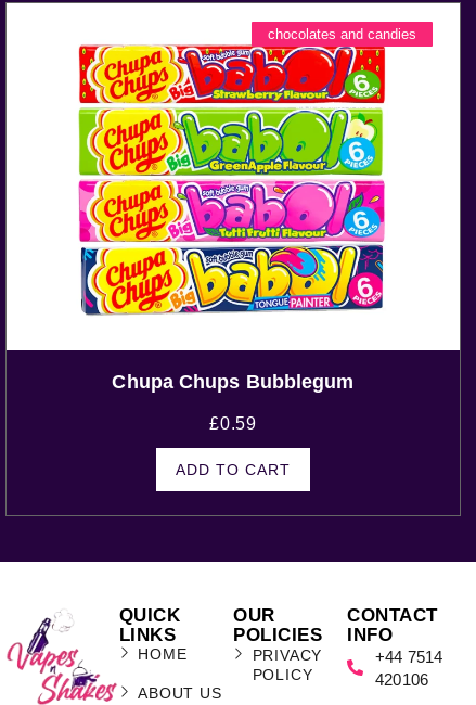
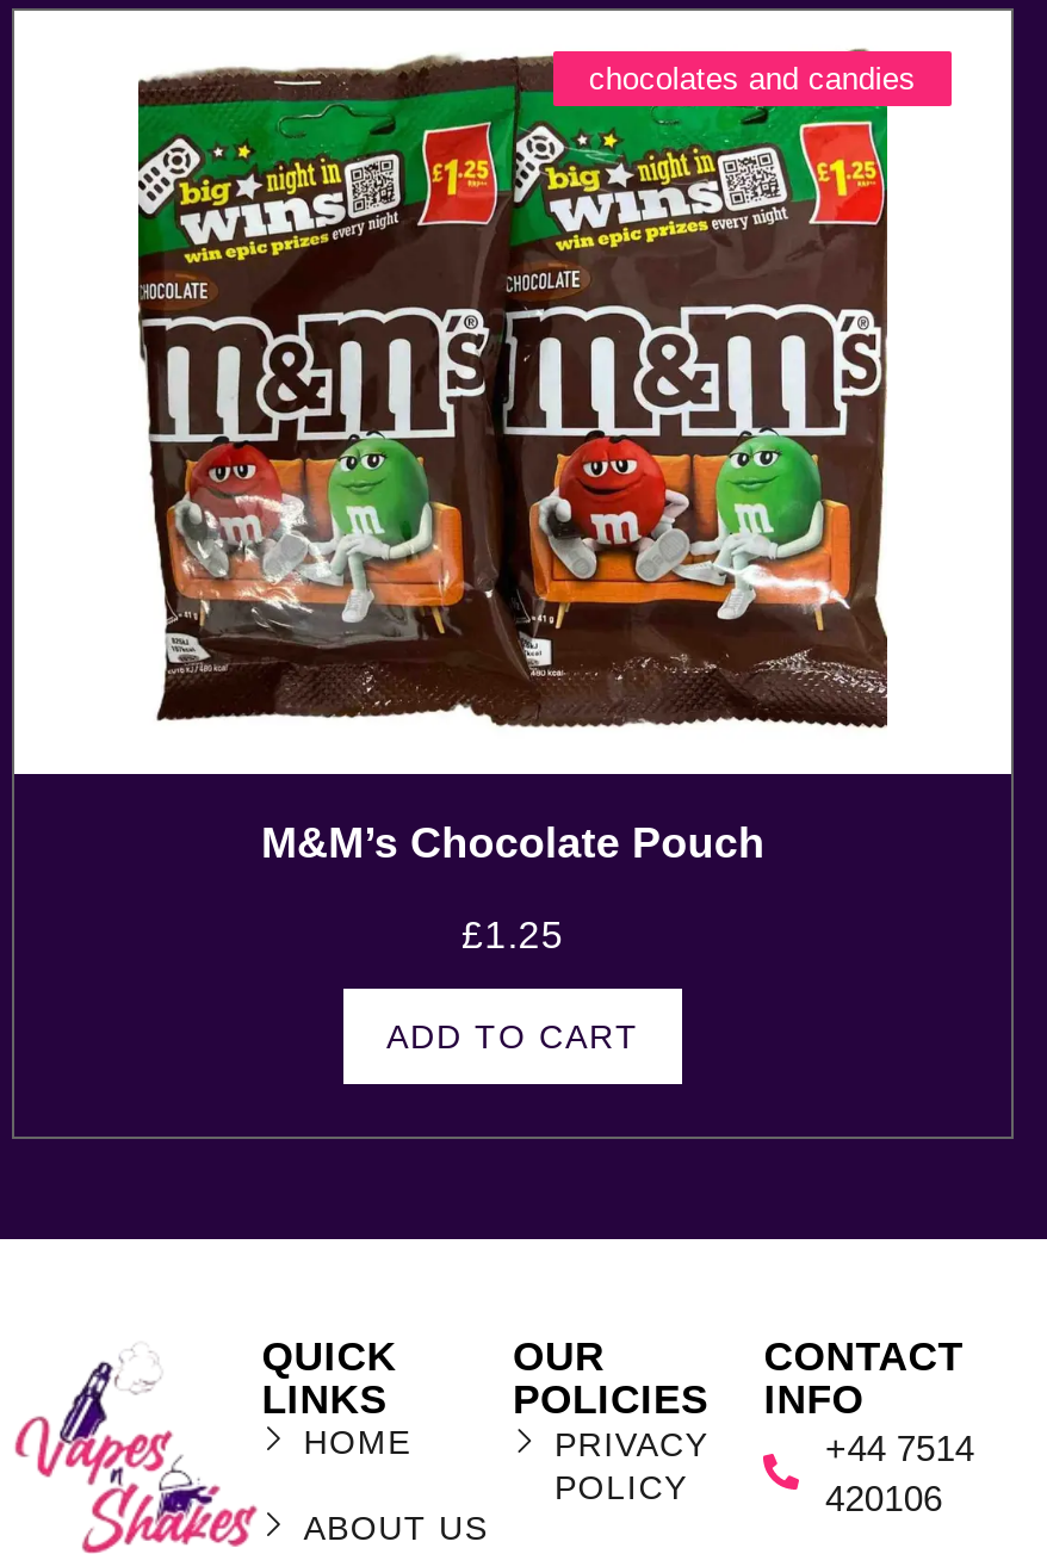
[63,22,403,393] [image] | Chupa Chups Bubblegum -> [136,49,890,868] [image] | M&m’s Chocolate Pouch
[210,415,256,433] £0.59 -> [461,915,564,956] £1.25

